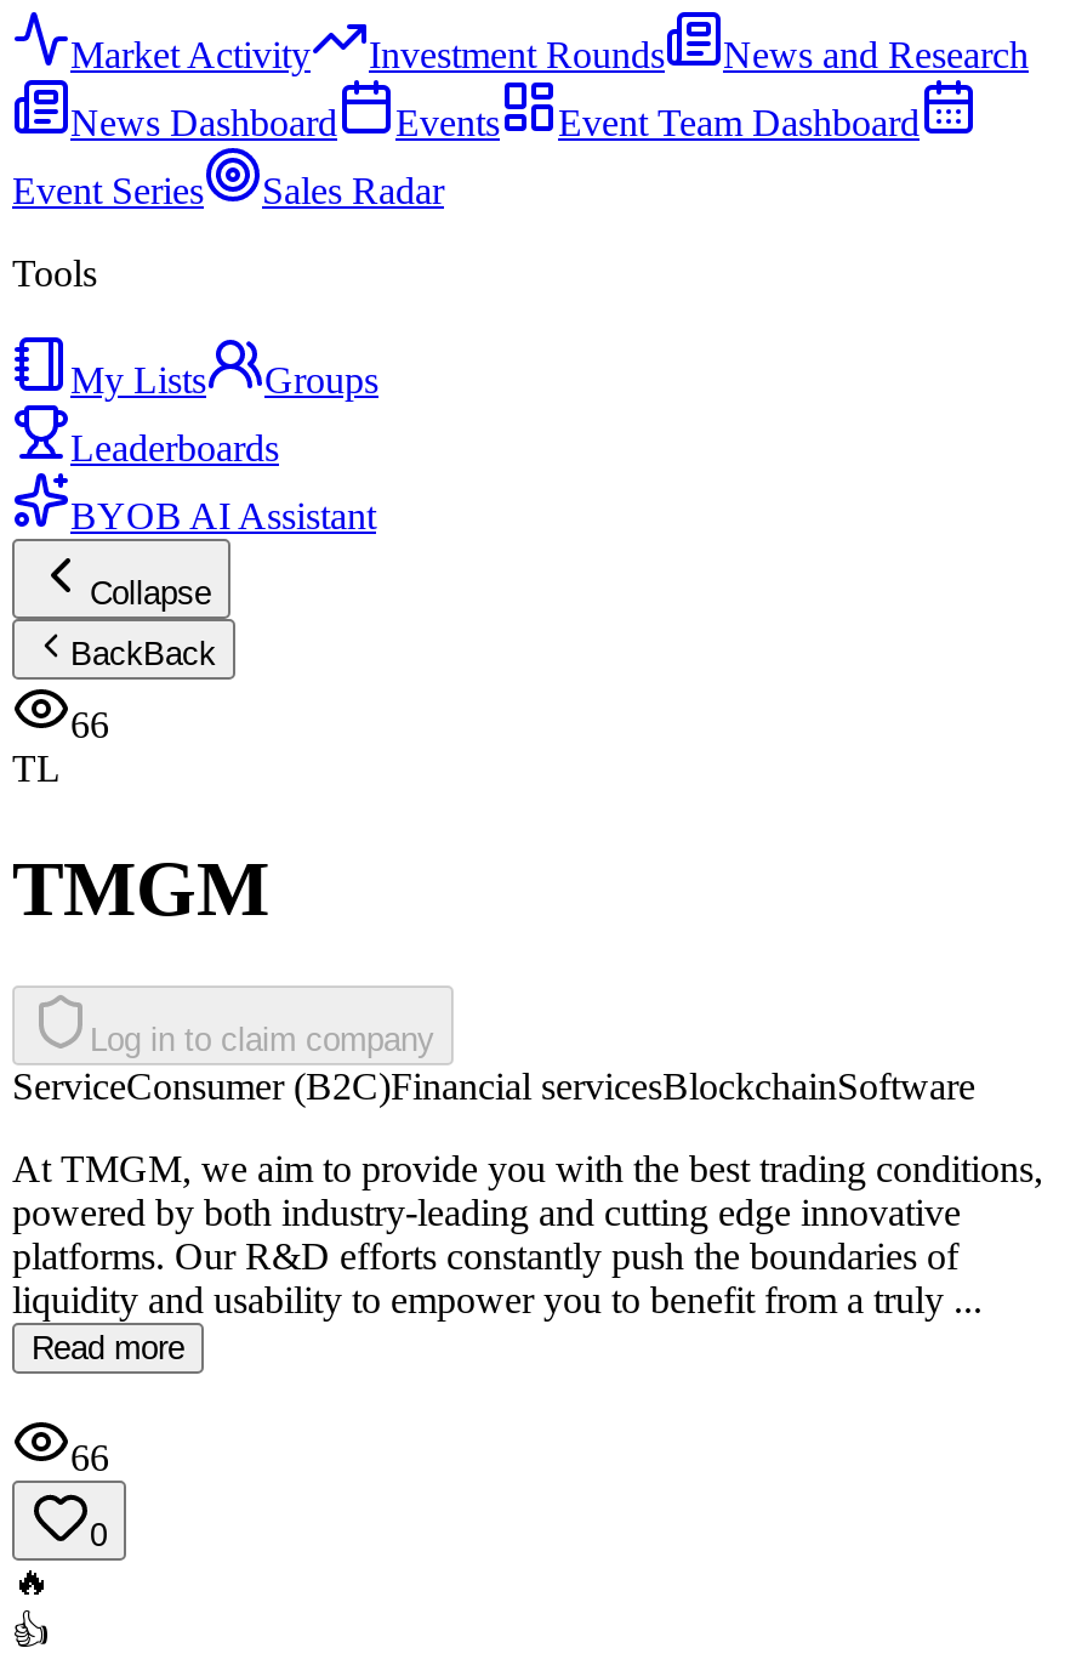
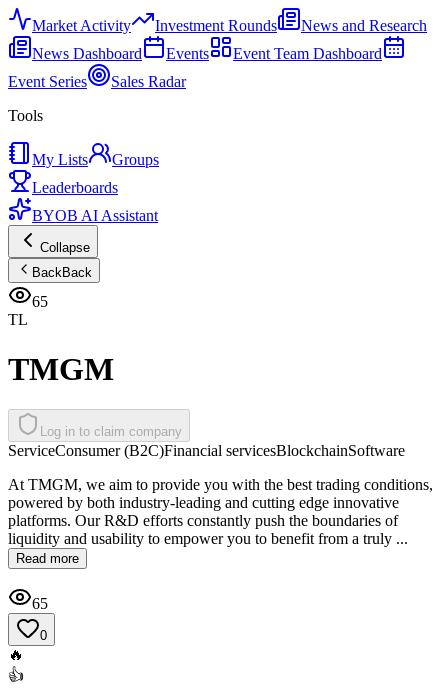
[70,704,109,746] 66 -> [32,293,48,310] 65
[70,1437,109,1478] 66 -> [32,595,48,612] 65

